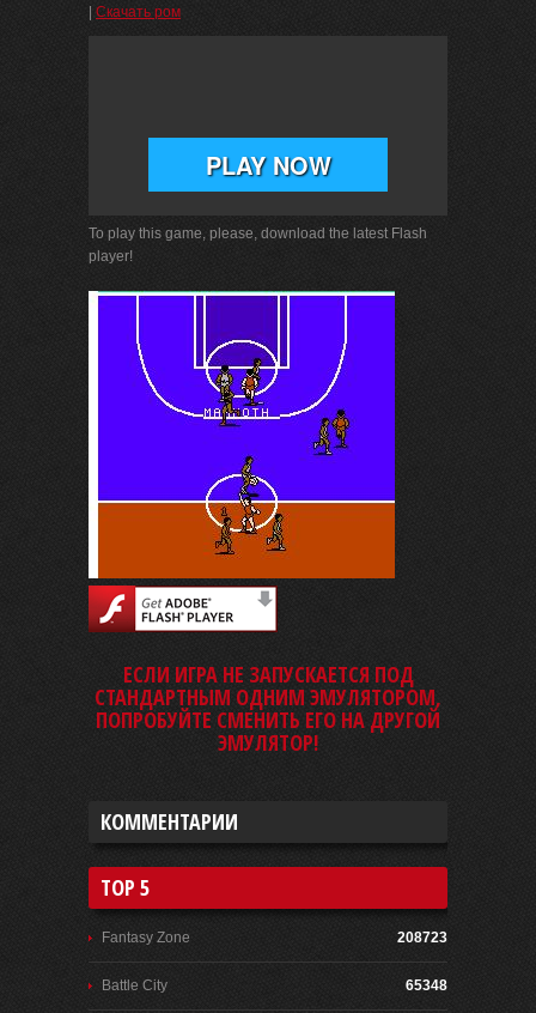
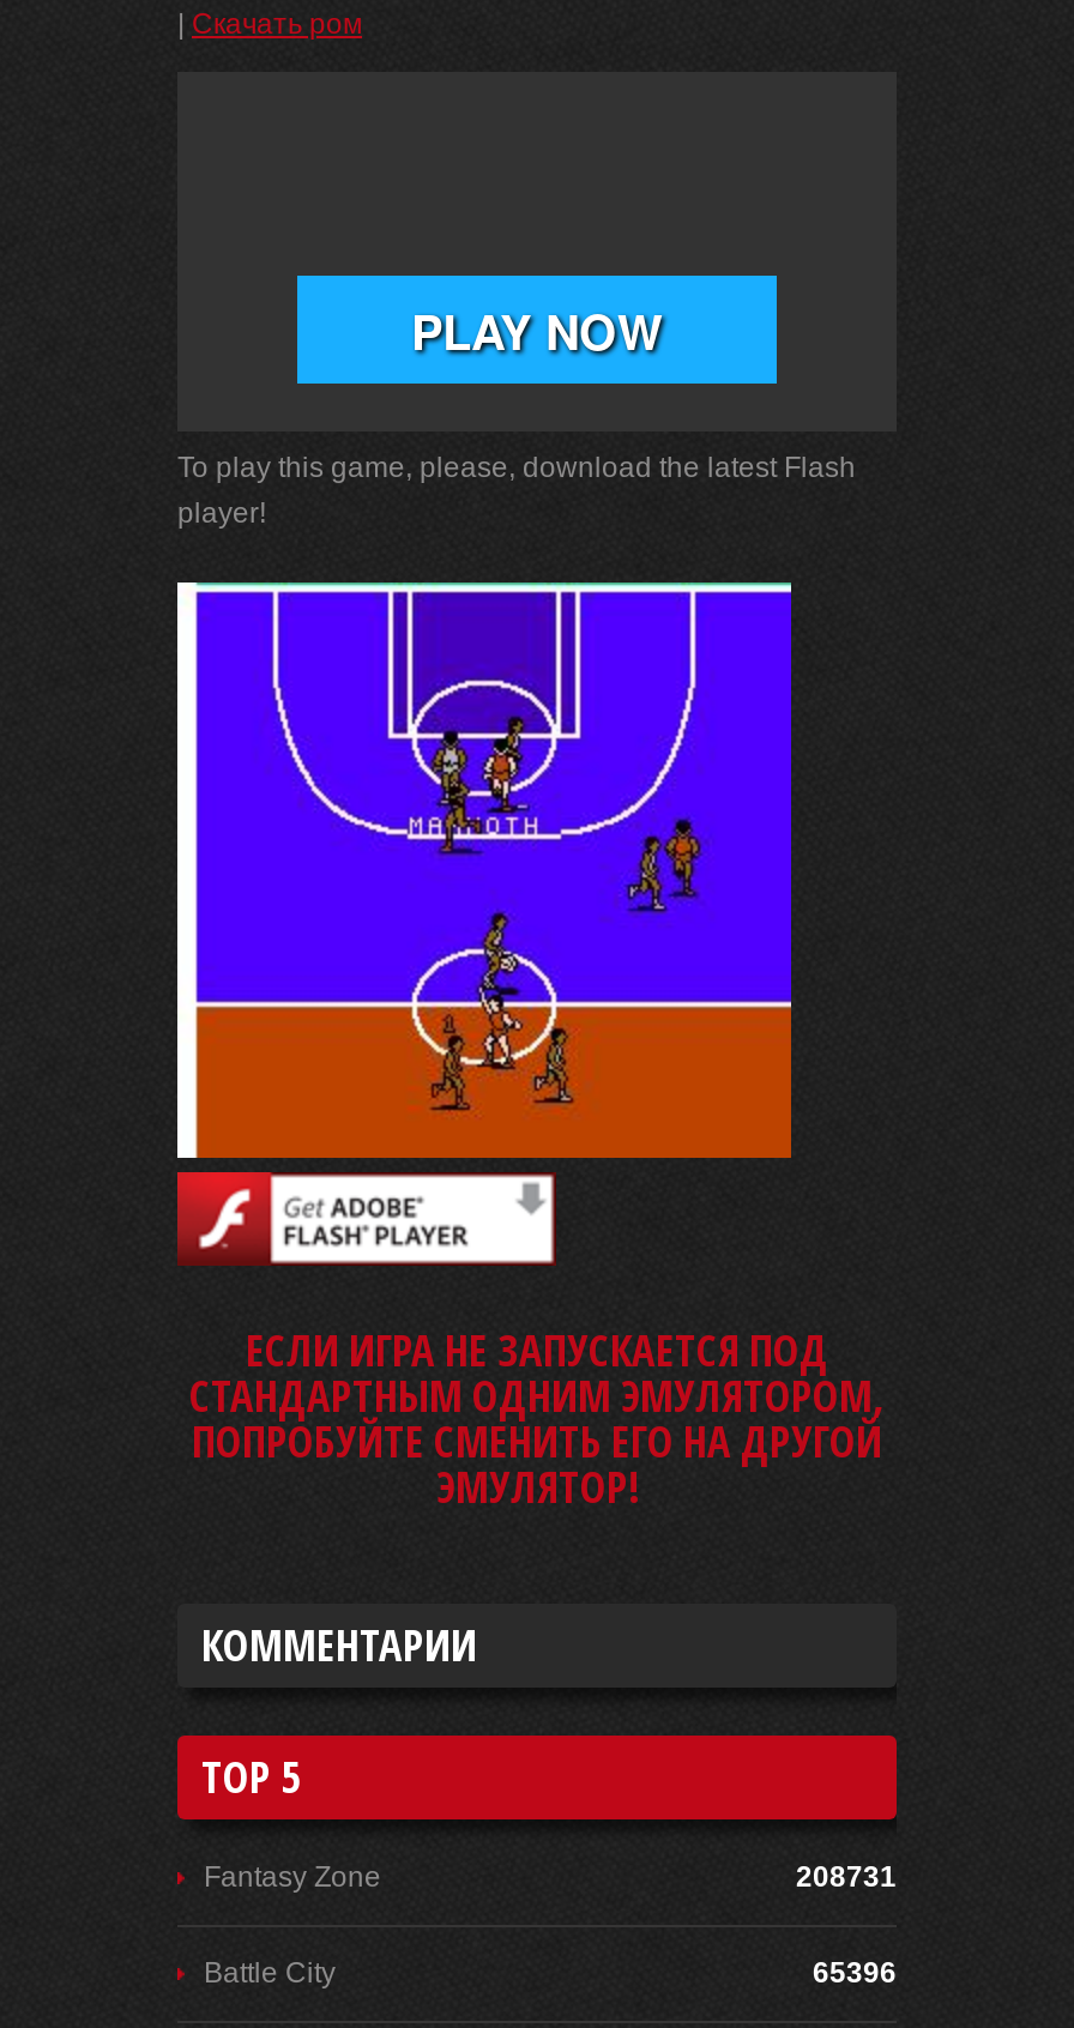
[397,929,447,946] 208723 -> [796,1860,897,1894] 208731
[406,977,447,994] 65348 -> [813,1956,897,1990] 65396

